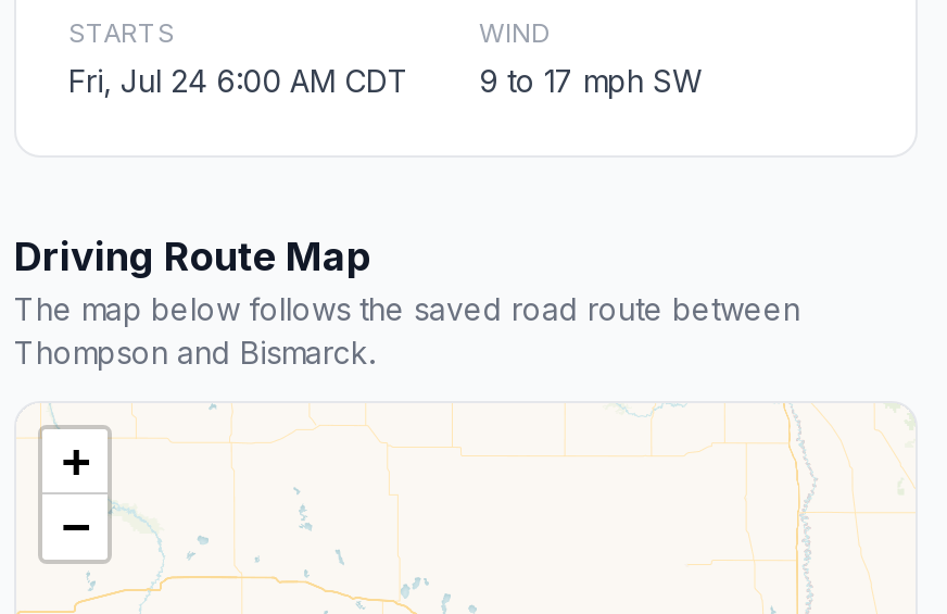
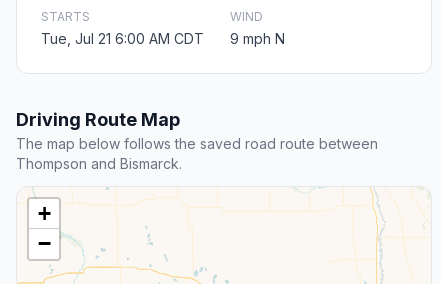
[68,62,409,99] Fri, Jul 24 6:00 AM CDT -> [41,30,204,47] Tue, Jul 21 6:00 AM CDT
[479,62,703,99] 9 to 17 mph SW -> [230,30,285,47] 9 mph N

